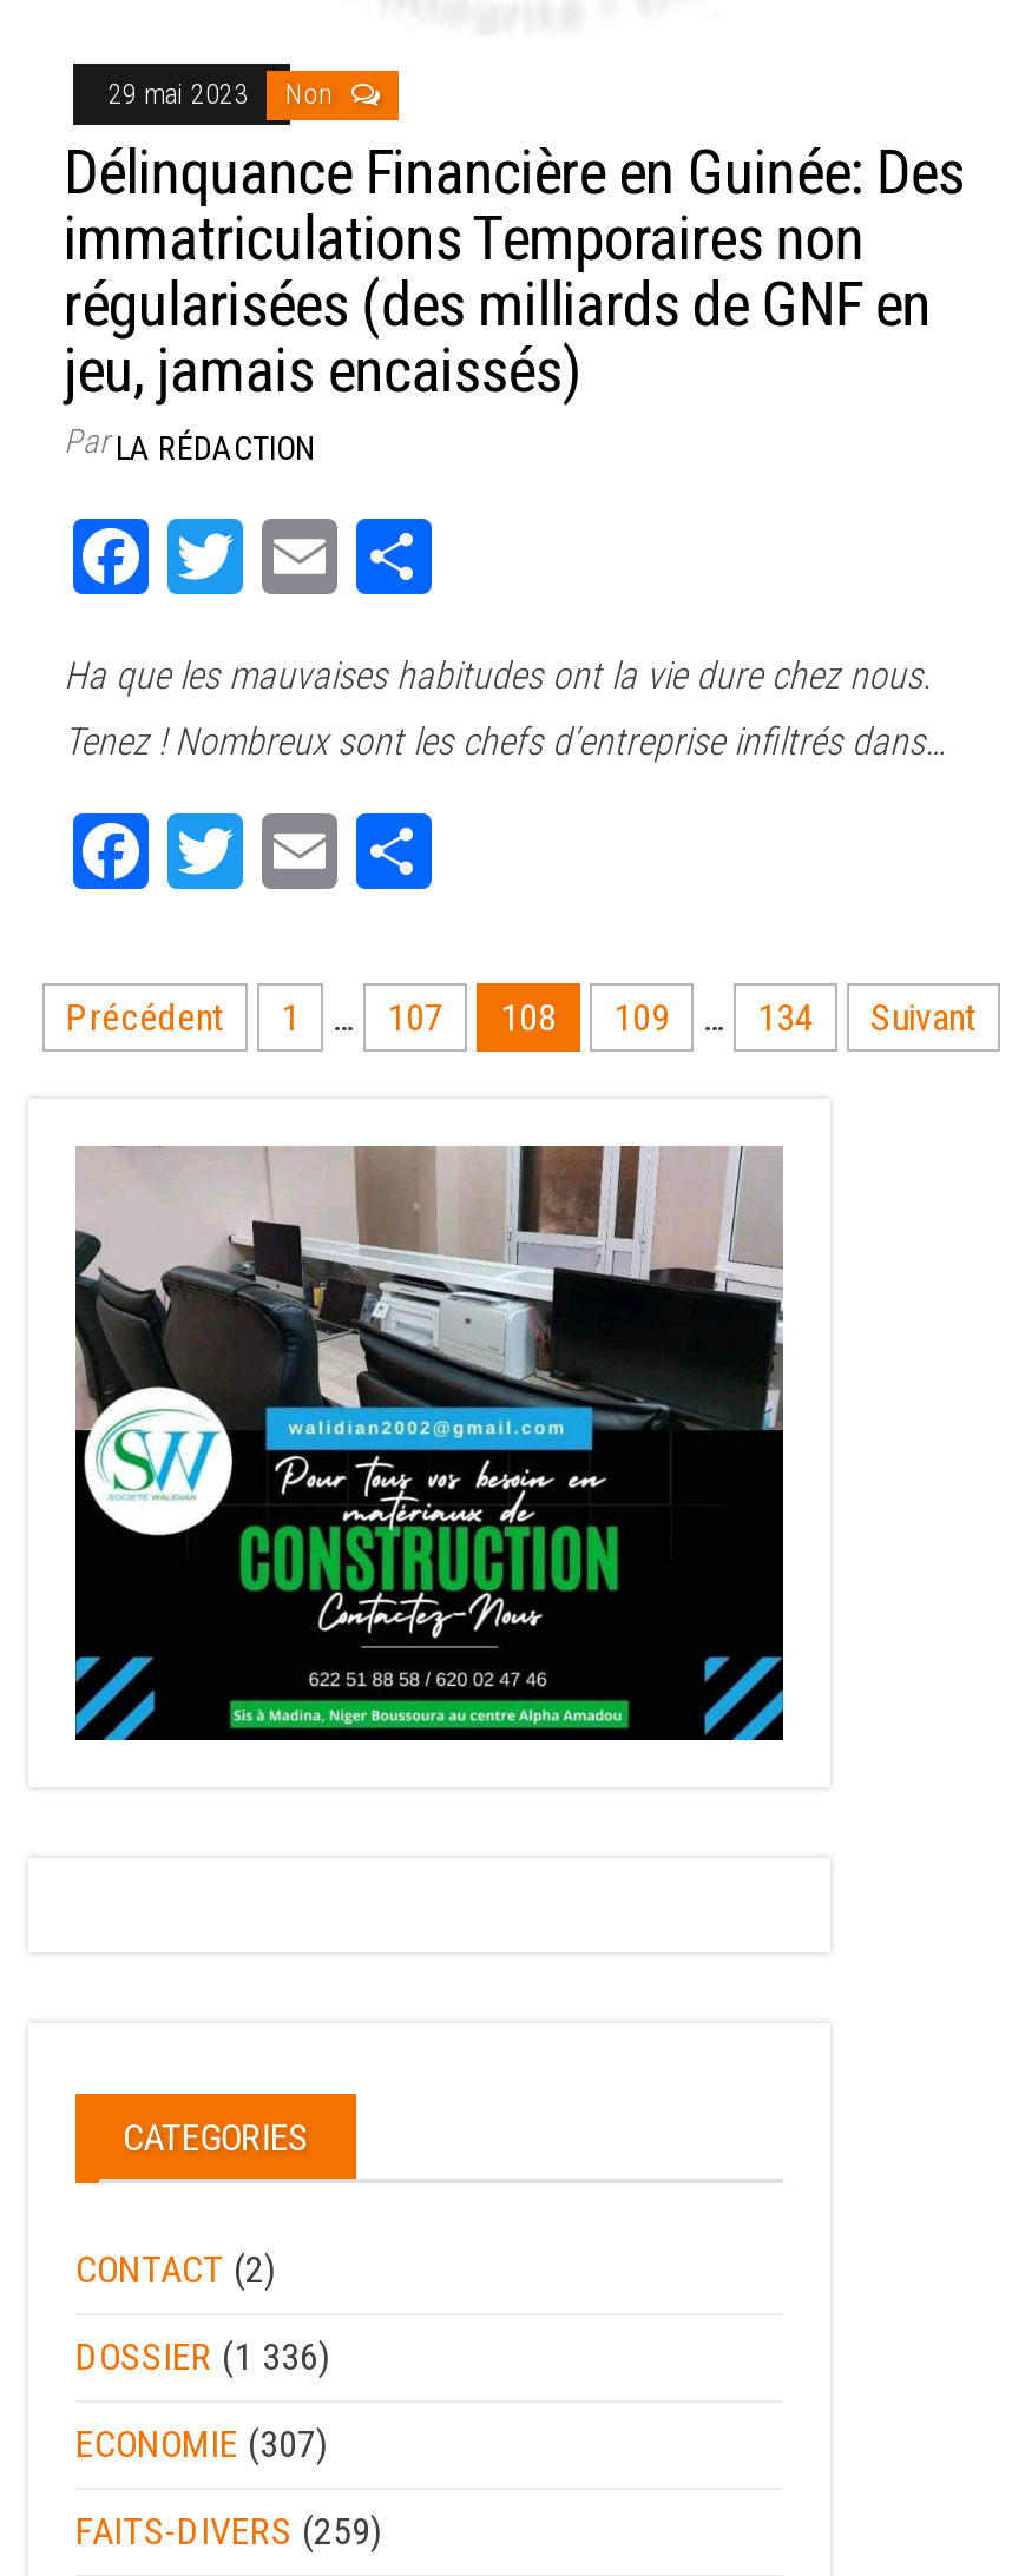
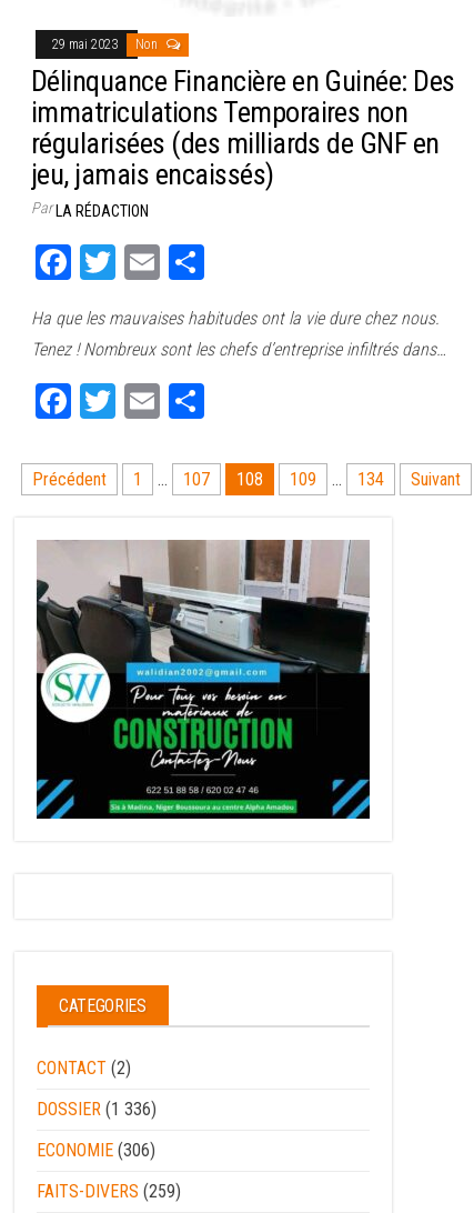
[75,2421,328,2465] ECONOMIE (307) -> [37,1140,155,1161] ECONOMIE (306)

